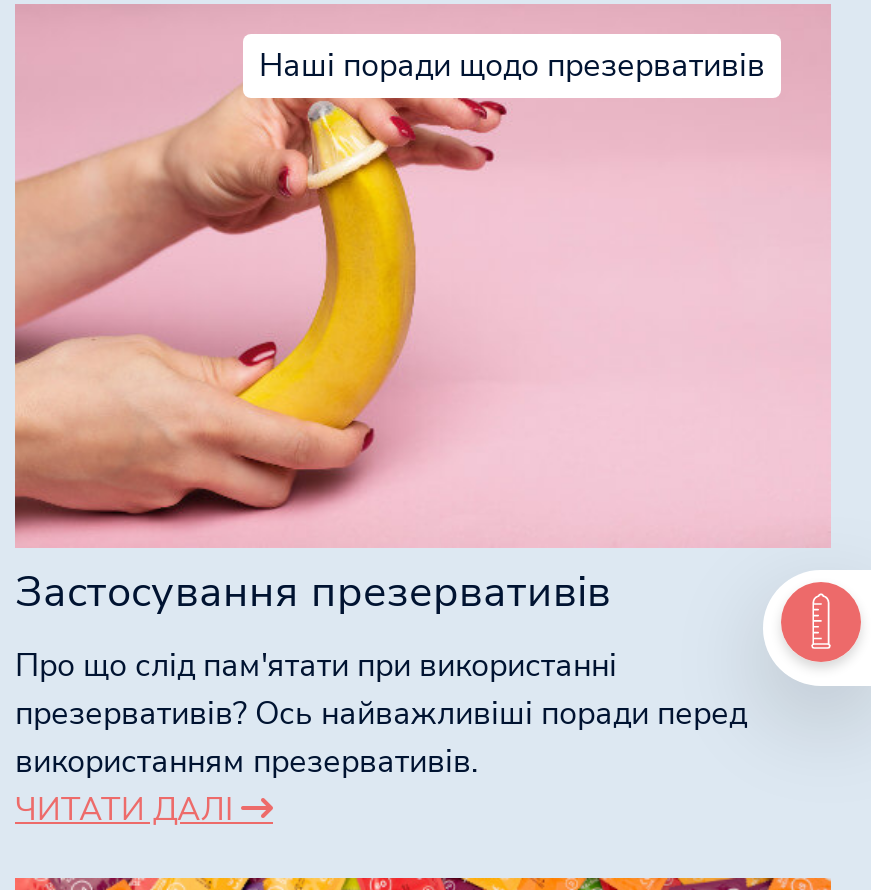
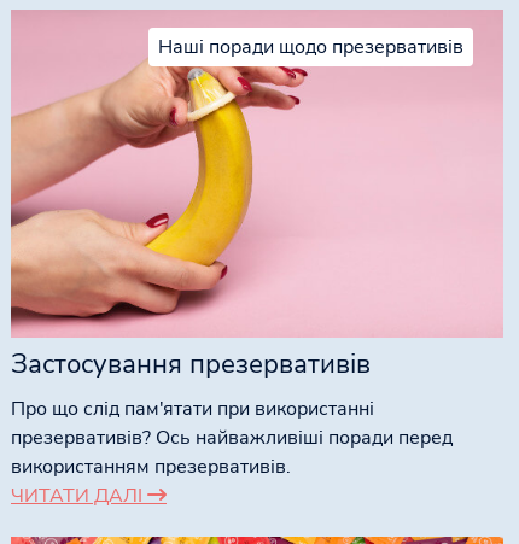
[765,572,865,684] [image] -> none

